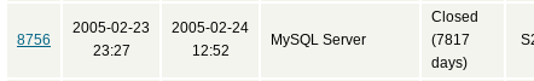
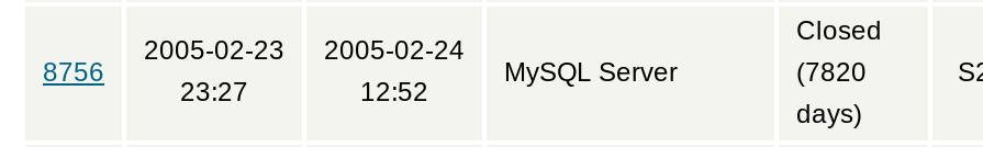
[431,31,470,48] (7817 -> [796,57,867,88] (7820

